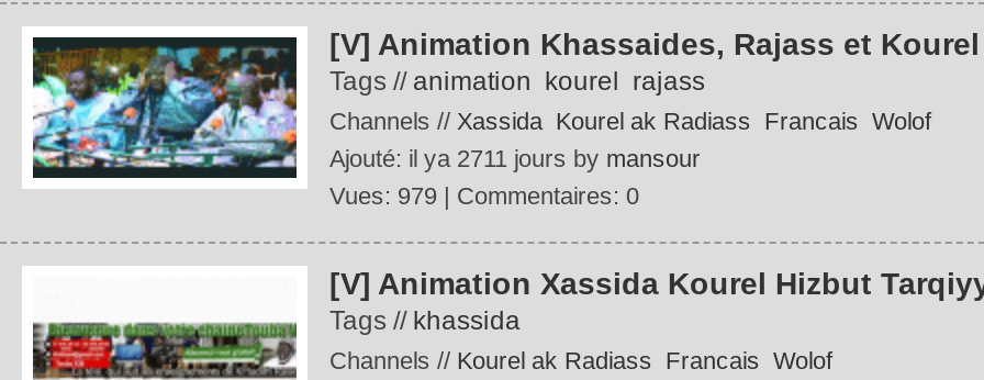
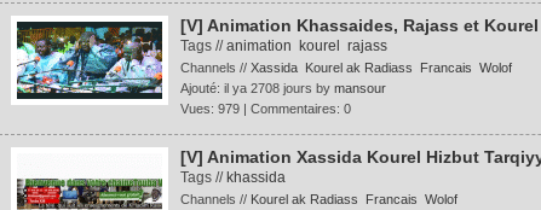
[329,145,701,171] Ajouté: il ya 2711 jours by mansour -> [180,81,386,95] Ajouté: il ya 2708 jours by mansour

